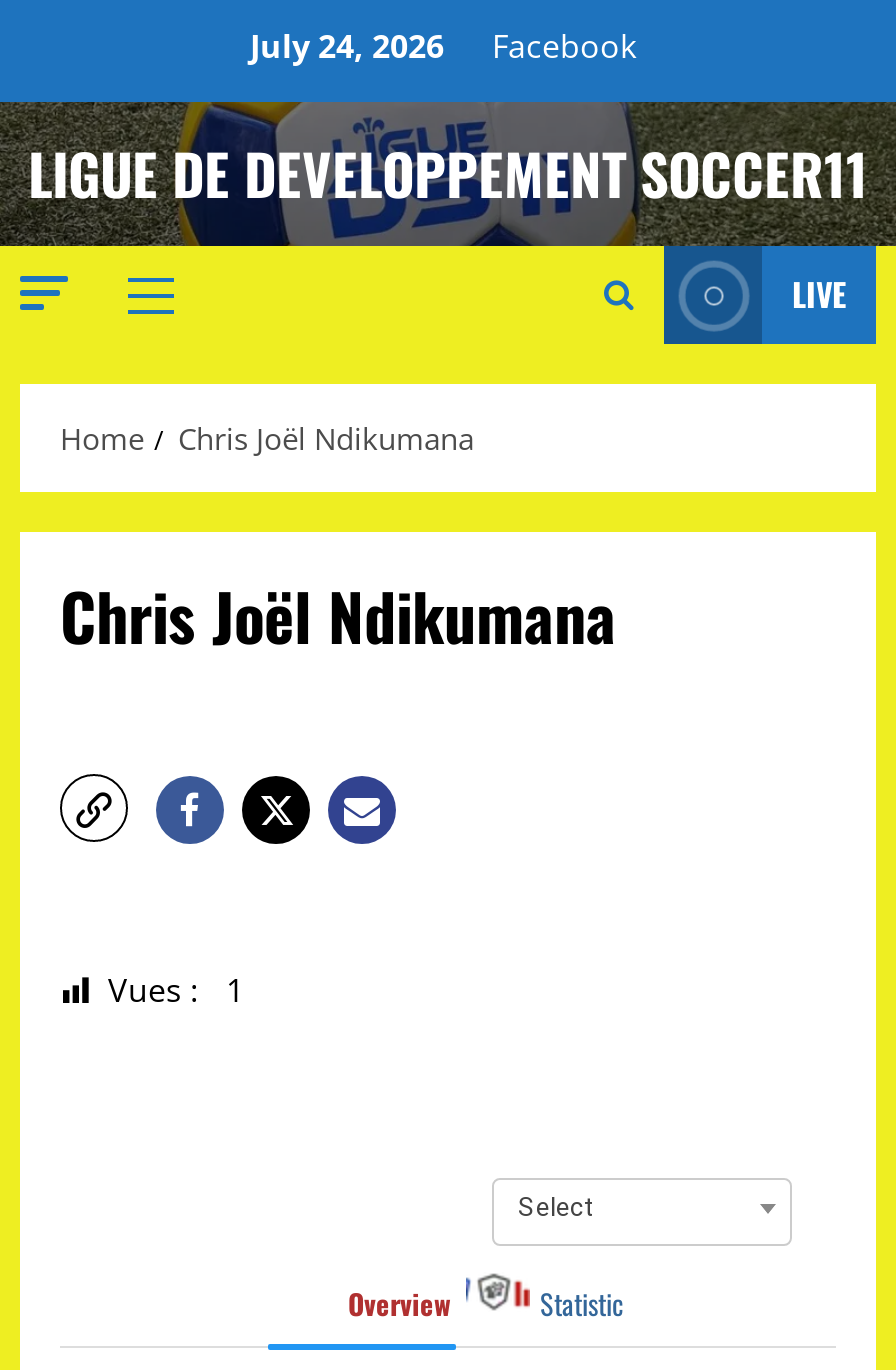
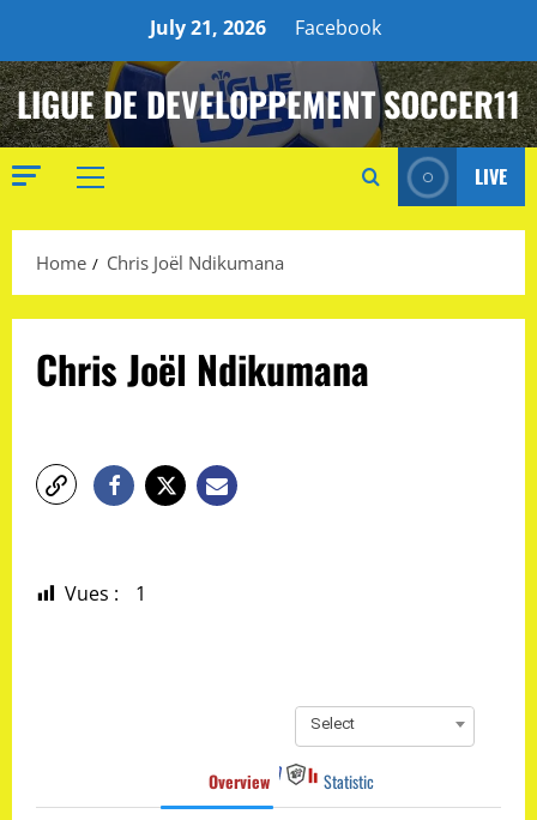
[250,24,636,68] July 24, 2026 Facebook -> [150,14,381,41] July 21, 2026 Facebook

